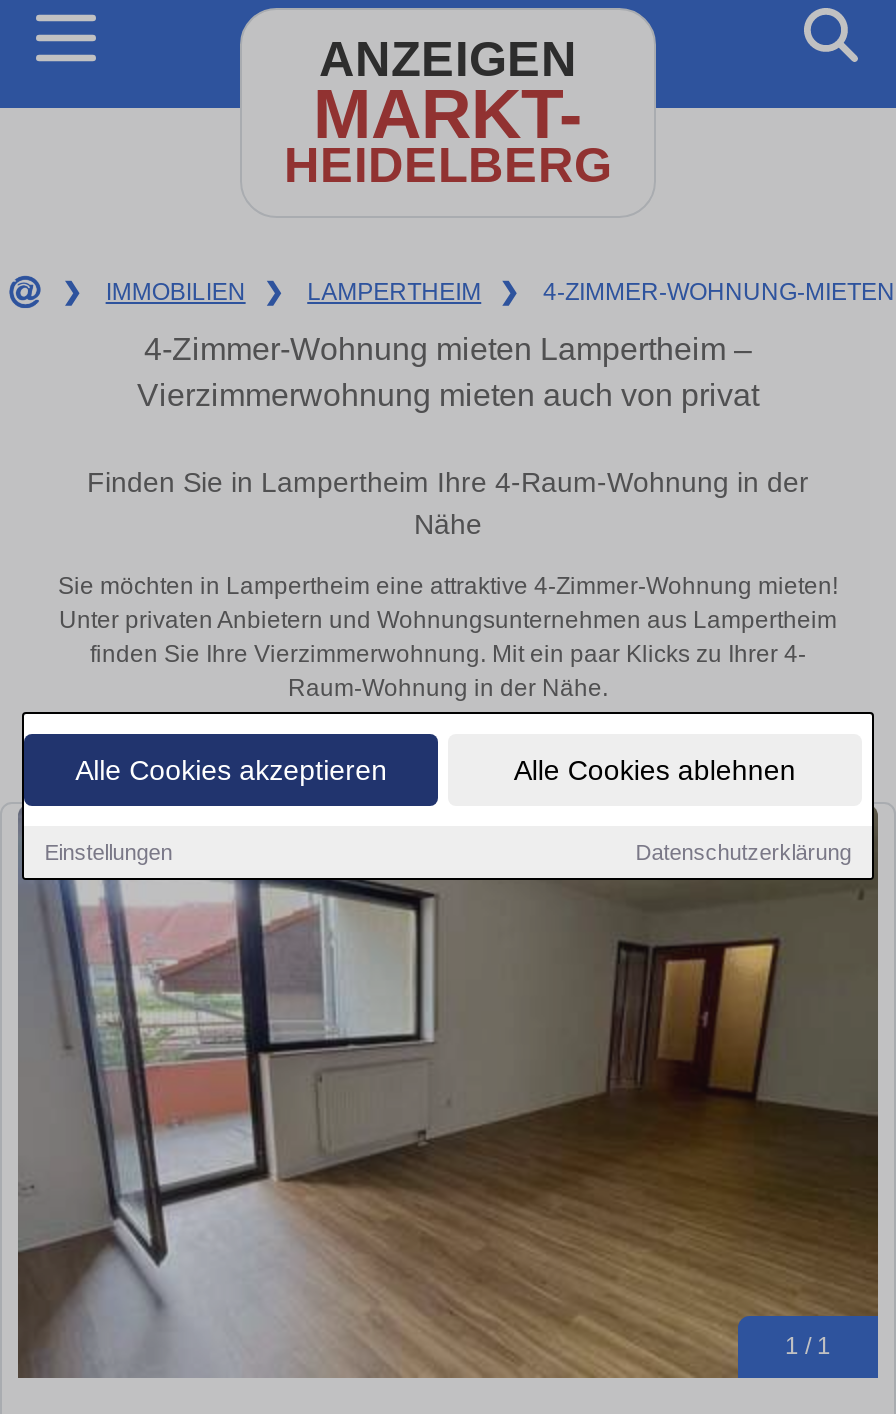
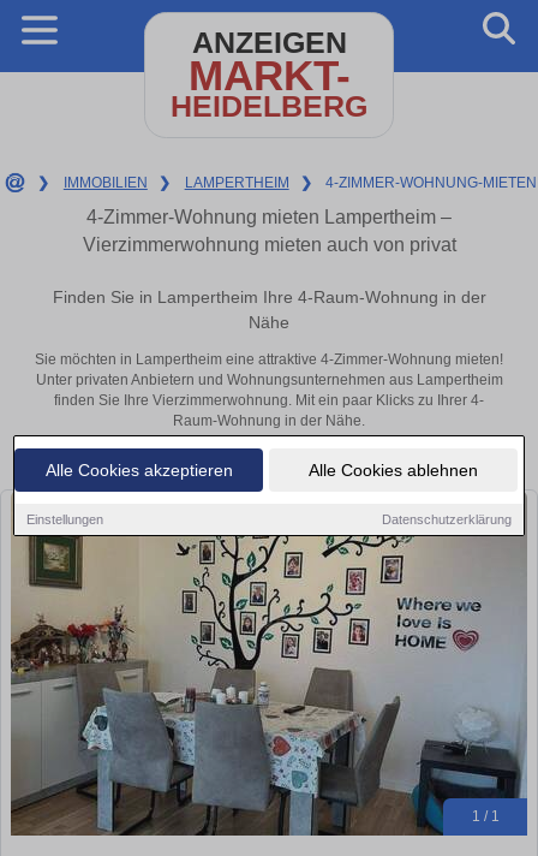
[18,814,880,1378] [image] -> [11,503,527,837] [image]

